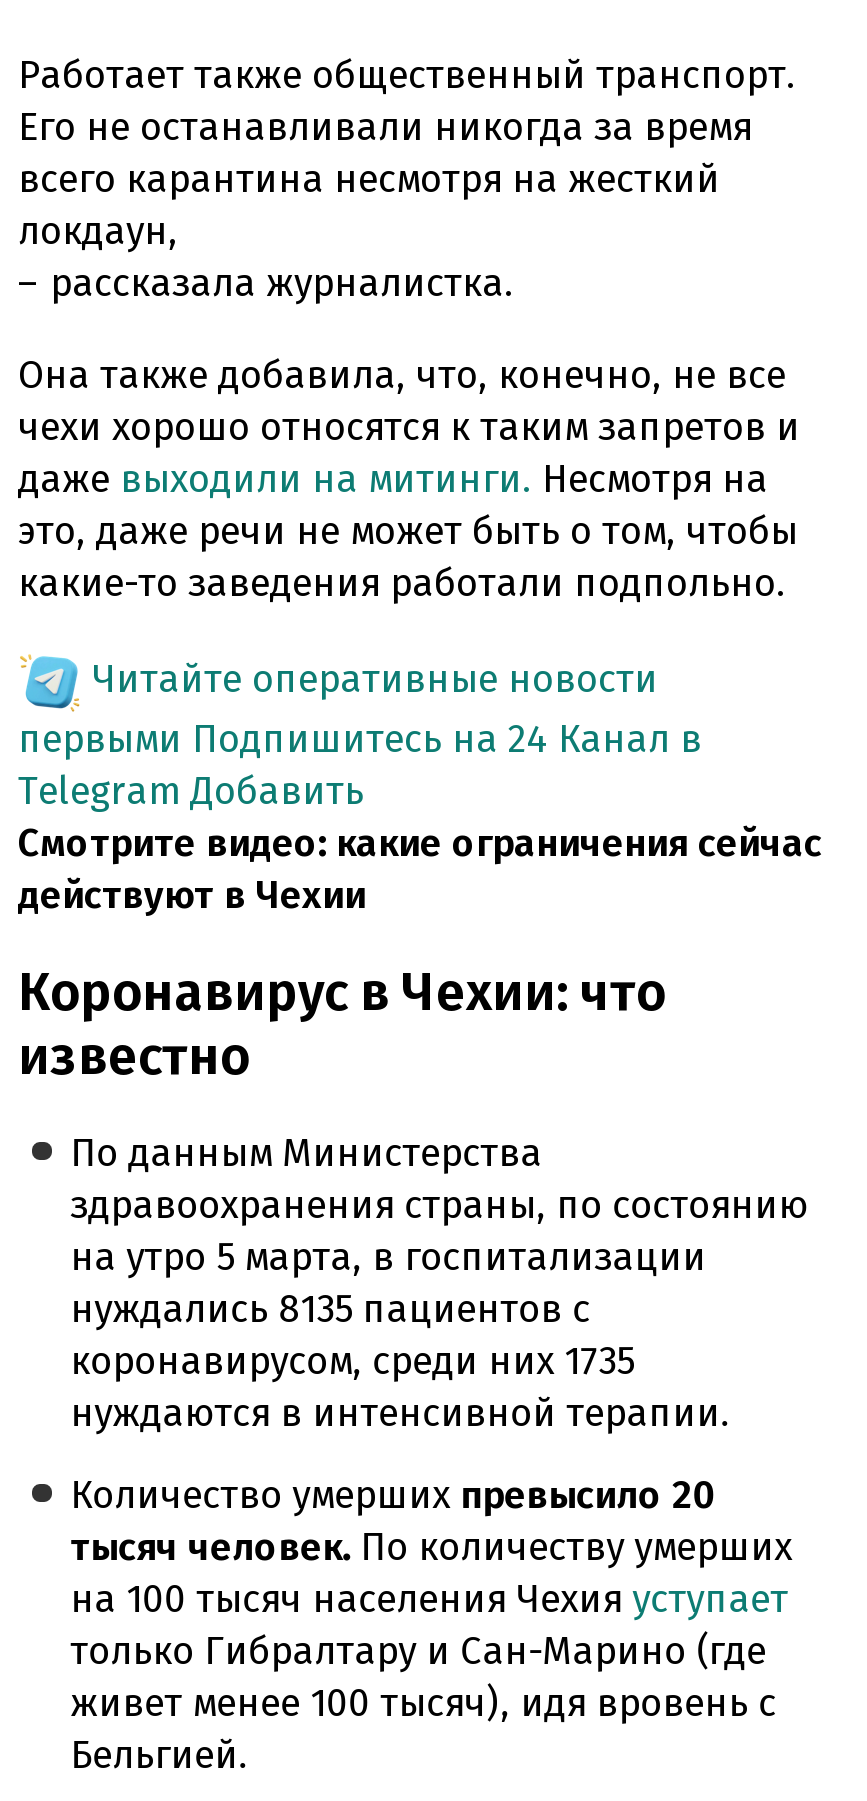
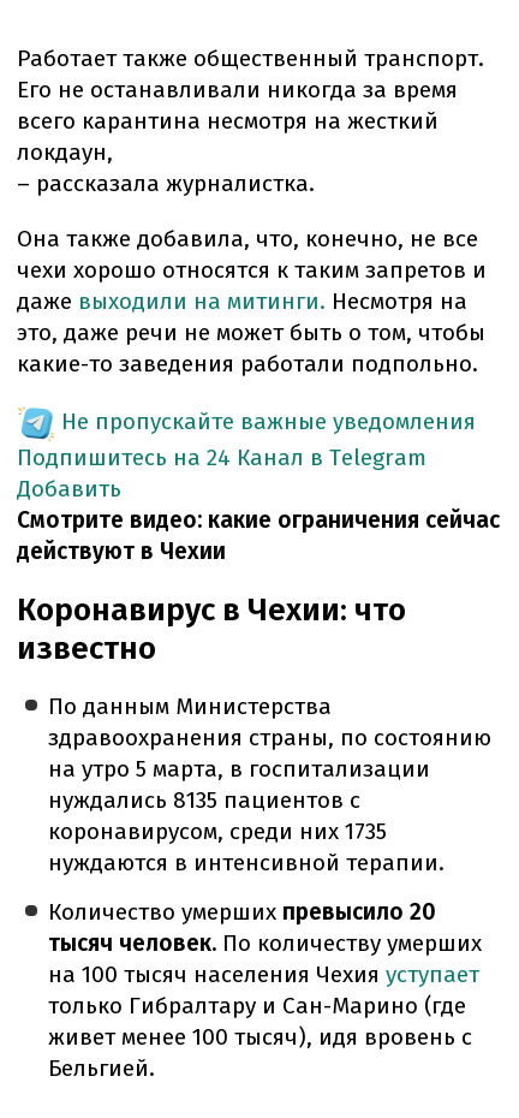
[18,655,702,813] Читайте оперативные новости | первыми Подпишитесь на 24 Канал в | Telegram Добавить -> [17,407,476,502] Не пропускайте важные уведомления | Подпишитесь на 24 Канал в Telegram | Добавить

